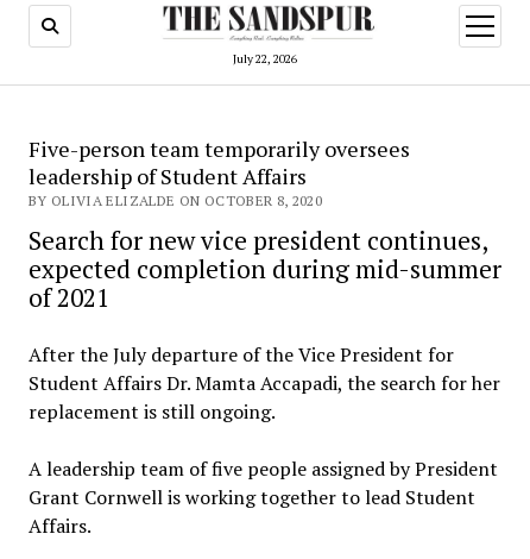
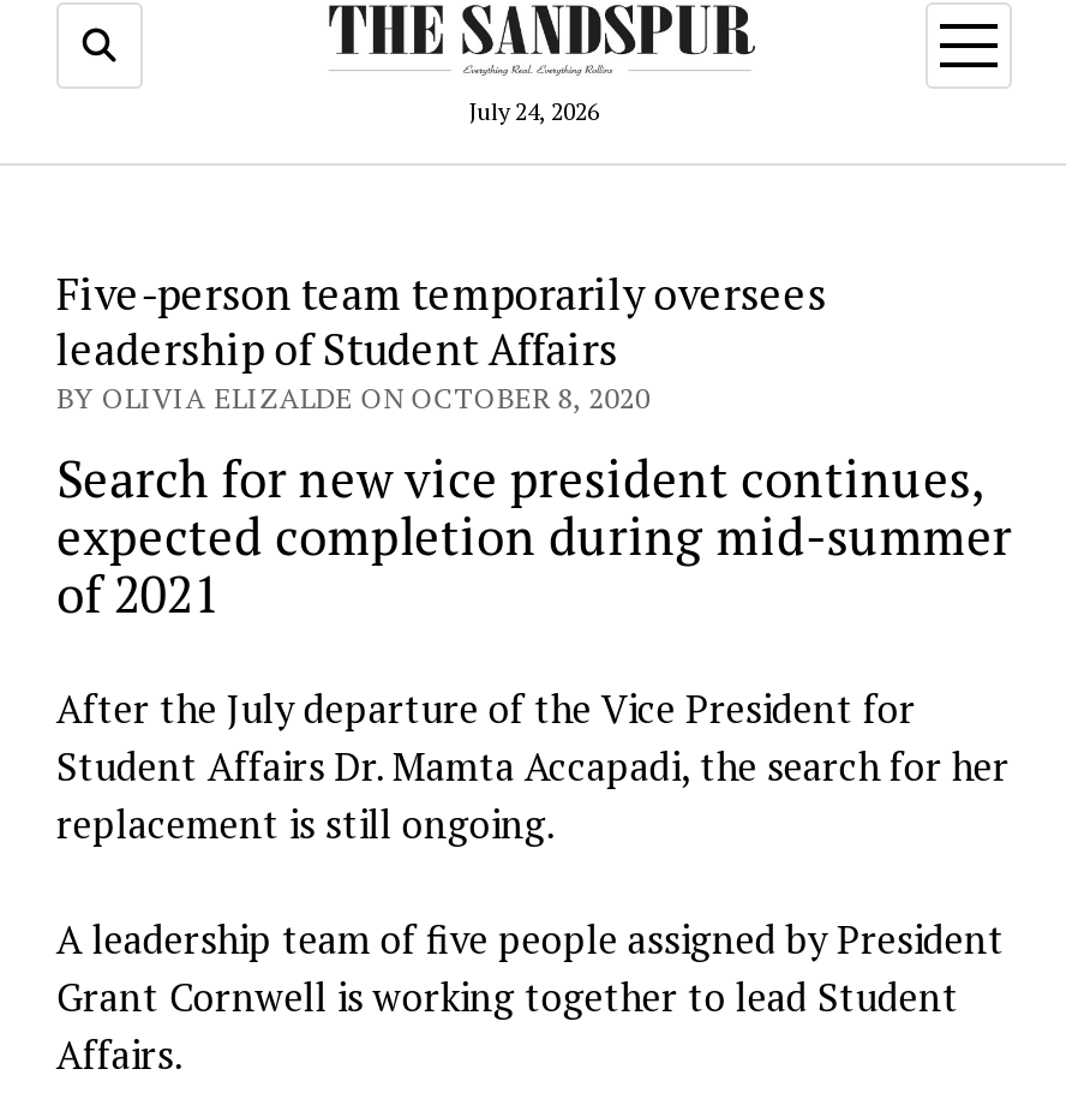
[233,51,297,66] July 22, 2026 -> [469,95,599,127] July 24, 2026

